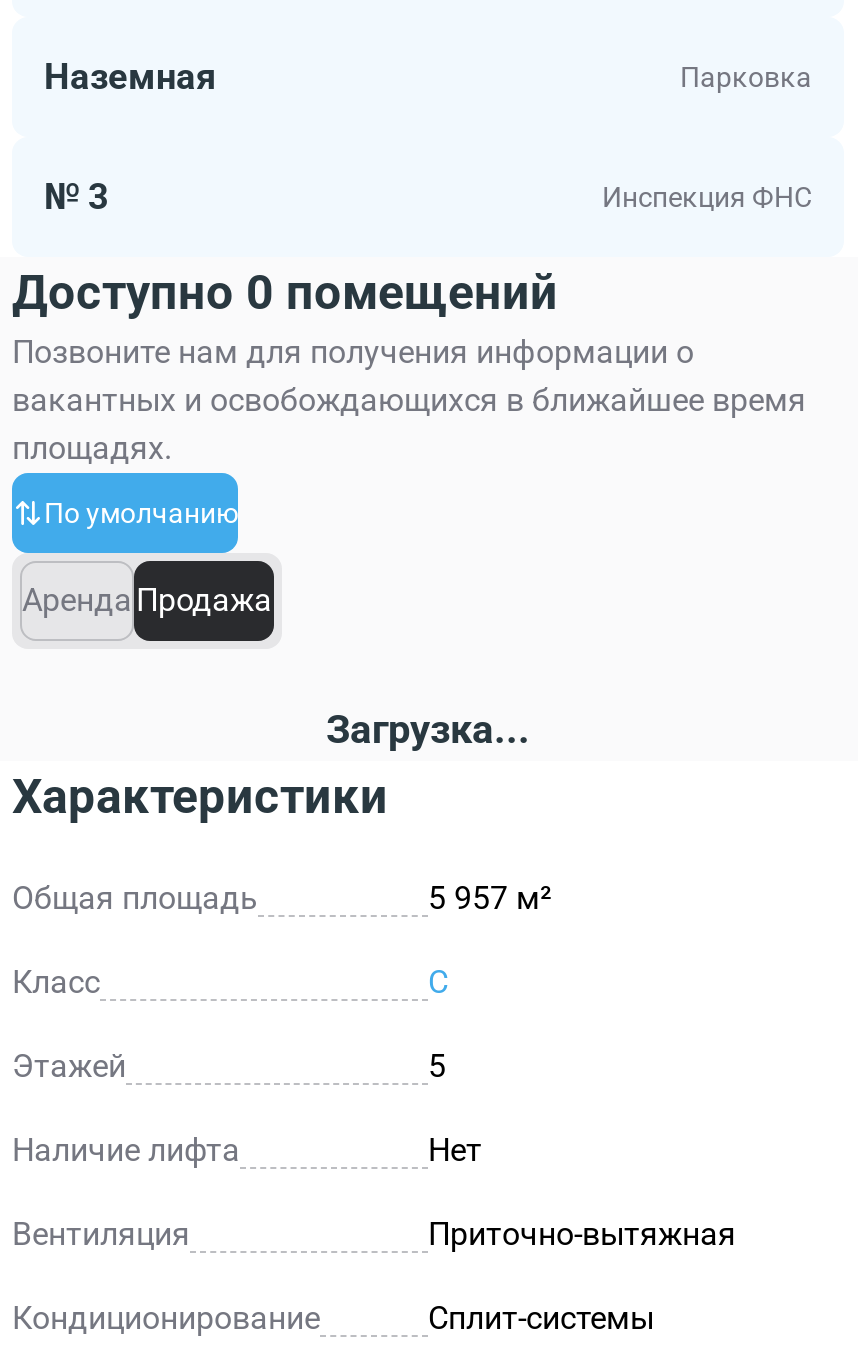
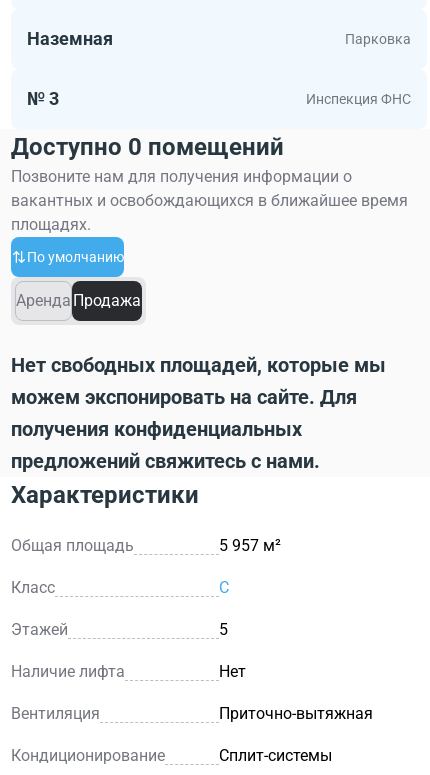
[326,705,530,753] Загрузка... -> [11,353,386,473] Нет свободных площадей, которые мы | можем экспонировать на сайте. Для | получения конфиденциальных | предложений свяжитесь с нами.

